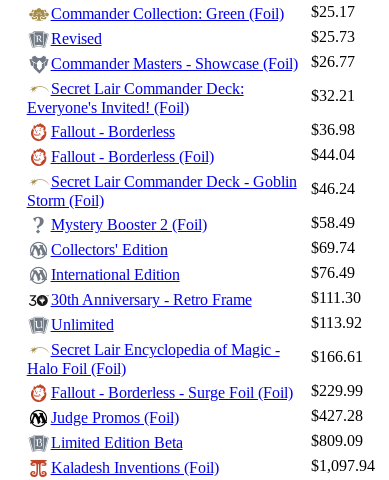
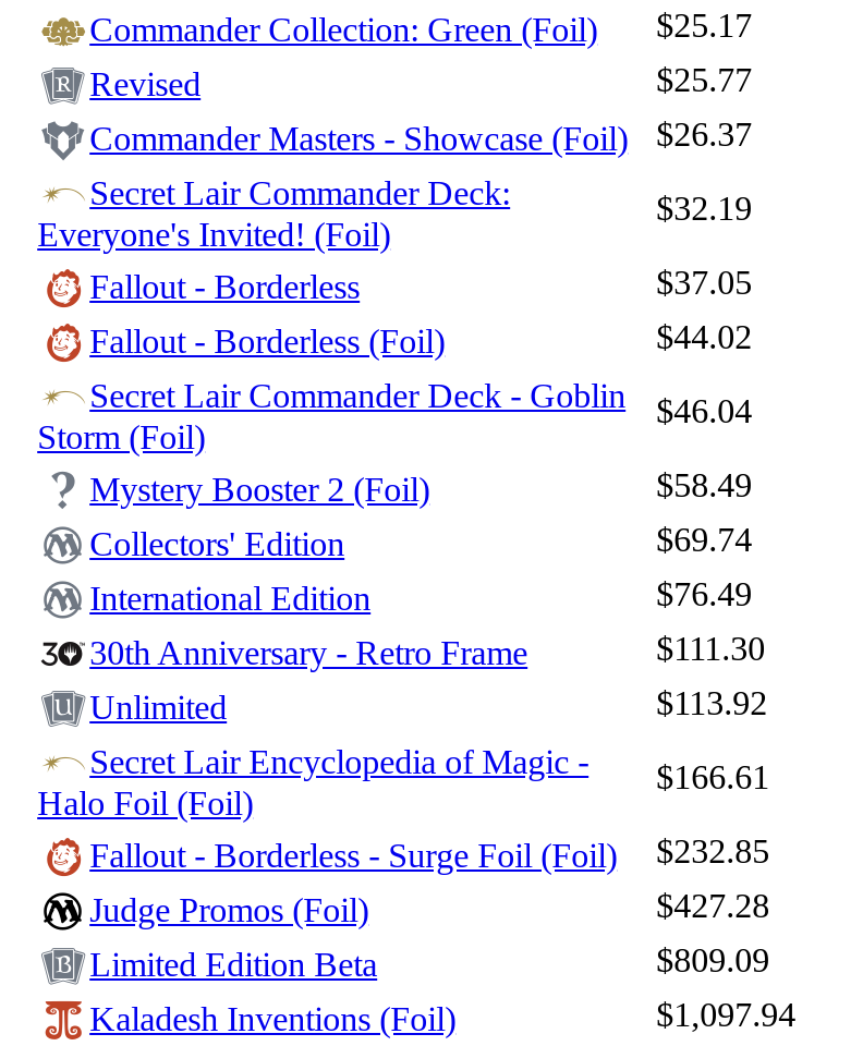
[311,28,355,45] $25.73 -> [656,61,752,98] $25.77
[51,53,355,72] Commander Masters - Showcase (Foil) $26.77 -> [90,115,752,157] Commander Masters - Showcase (Foil) $26.37
[311,87,355,104] $32.21 -> [656,190,752,227] $32.19
[311,121,355,138] $36.98 -> [656,264,752,301] $37.05
[311,146,355,163] $44.04 -> [656,318,752,355] $44.02
[51,173,355,197] Secret Lair Commander Deck - Goblin $46.24 -> [90,377,752,429] Secret Lair Commander Deck - Goblin $46.04
[51,382,363,401] Fallout - Borderless - Surge Foil (Foil) $229.99 -> [90,832,770,874] Fallout - Borderless - Surge Foil (Foil) $232.85

